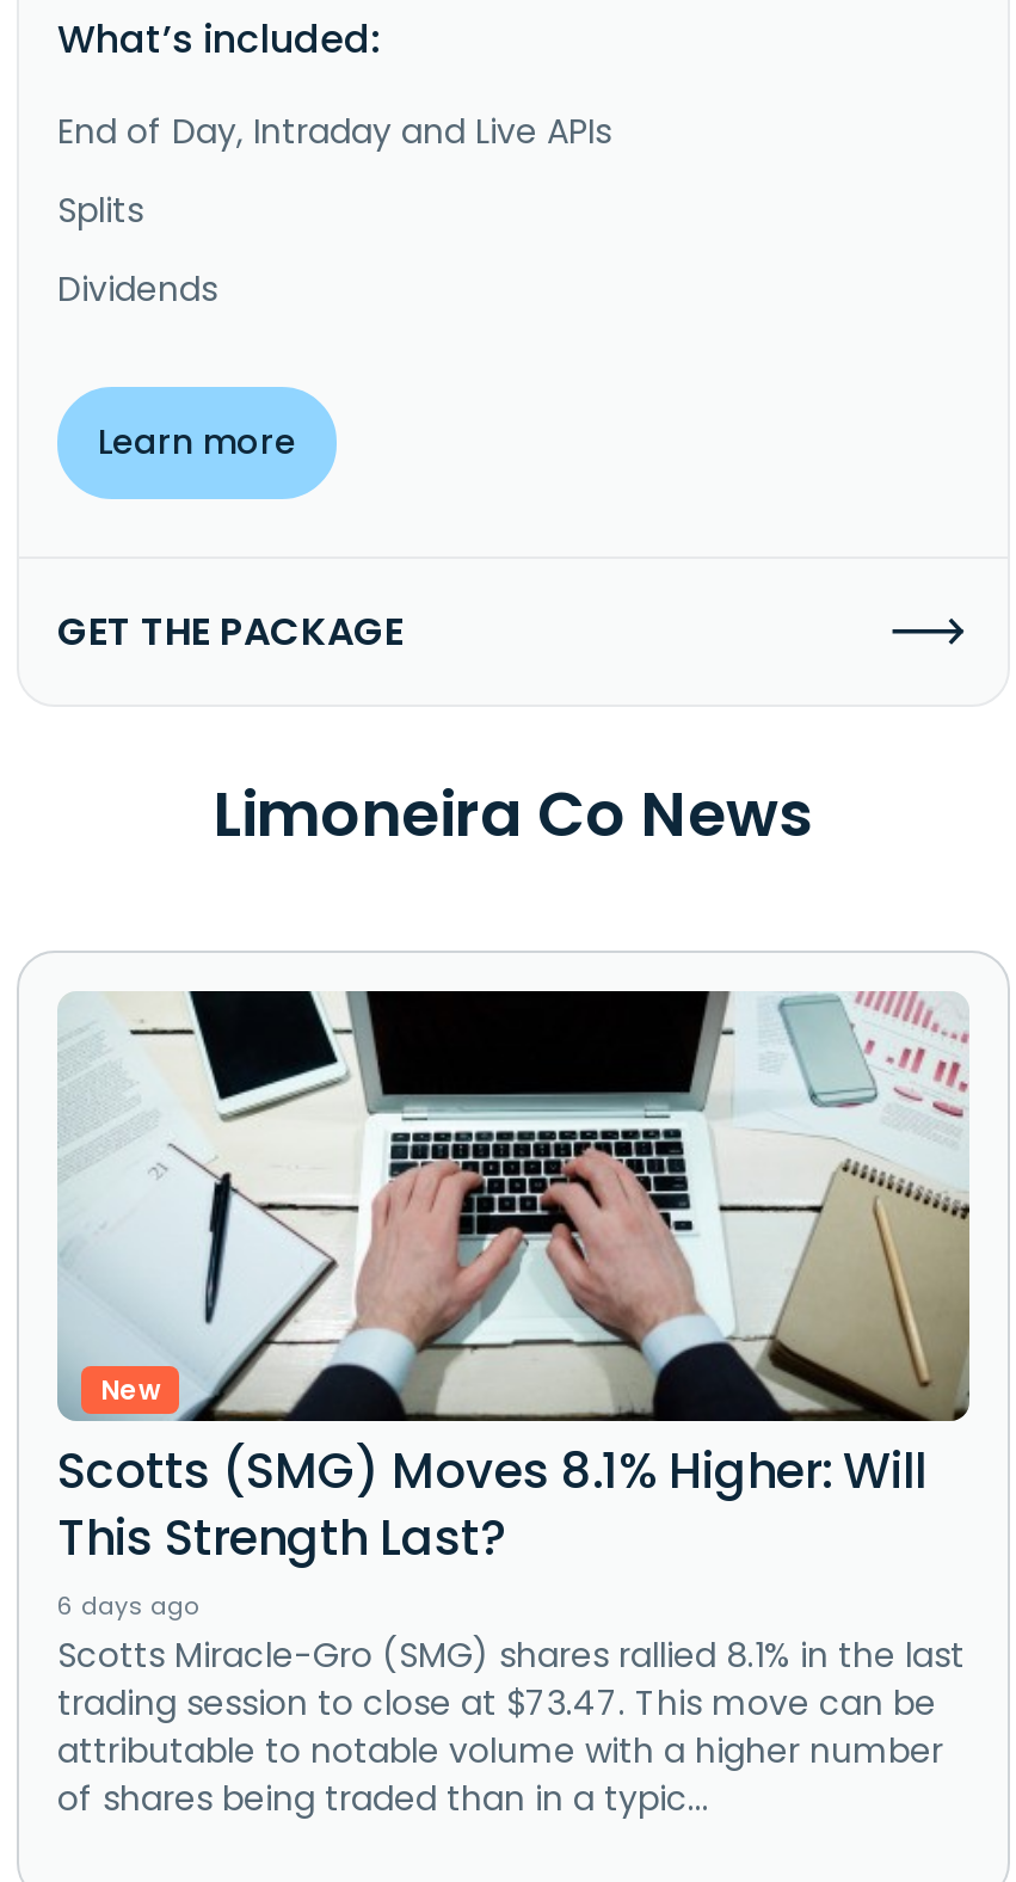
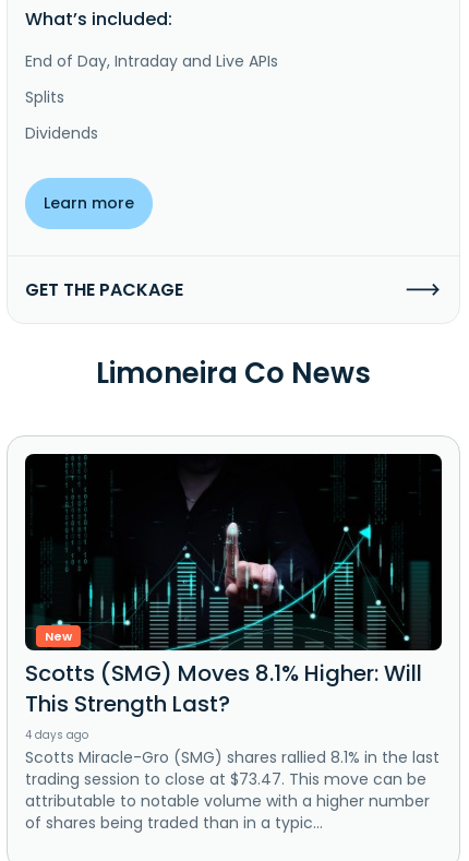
[57,991,972,1423] [image] -> [24,453,443,651] [image]
[57,1588,198,1624] 6 days ago -> [25,727,88,743] 4 days ago

